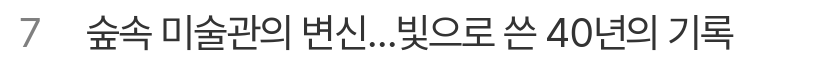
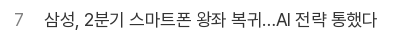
[86,9,733,57] 숲속 미술관의 변신…빛으로 쓴 40년의 기록 -> [44,8,377,29] 삼성, 2분기 스마트폰 왕좌 복귀…AI 전략 통했다

